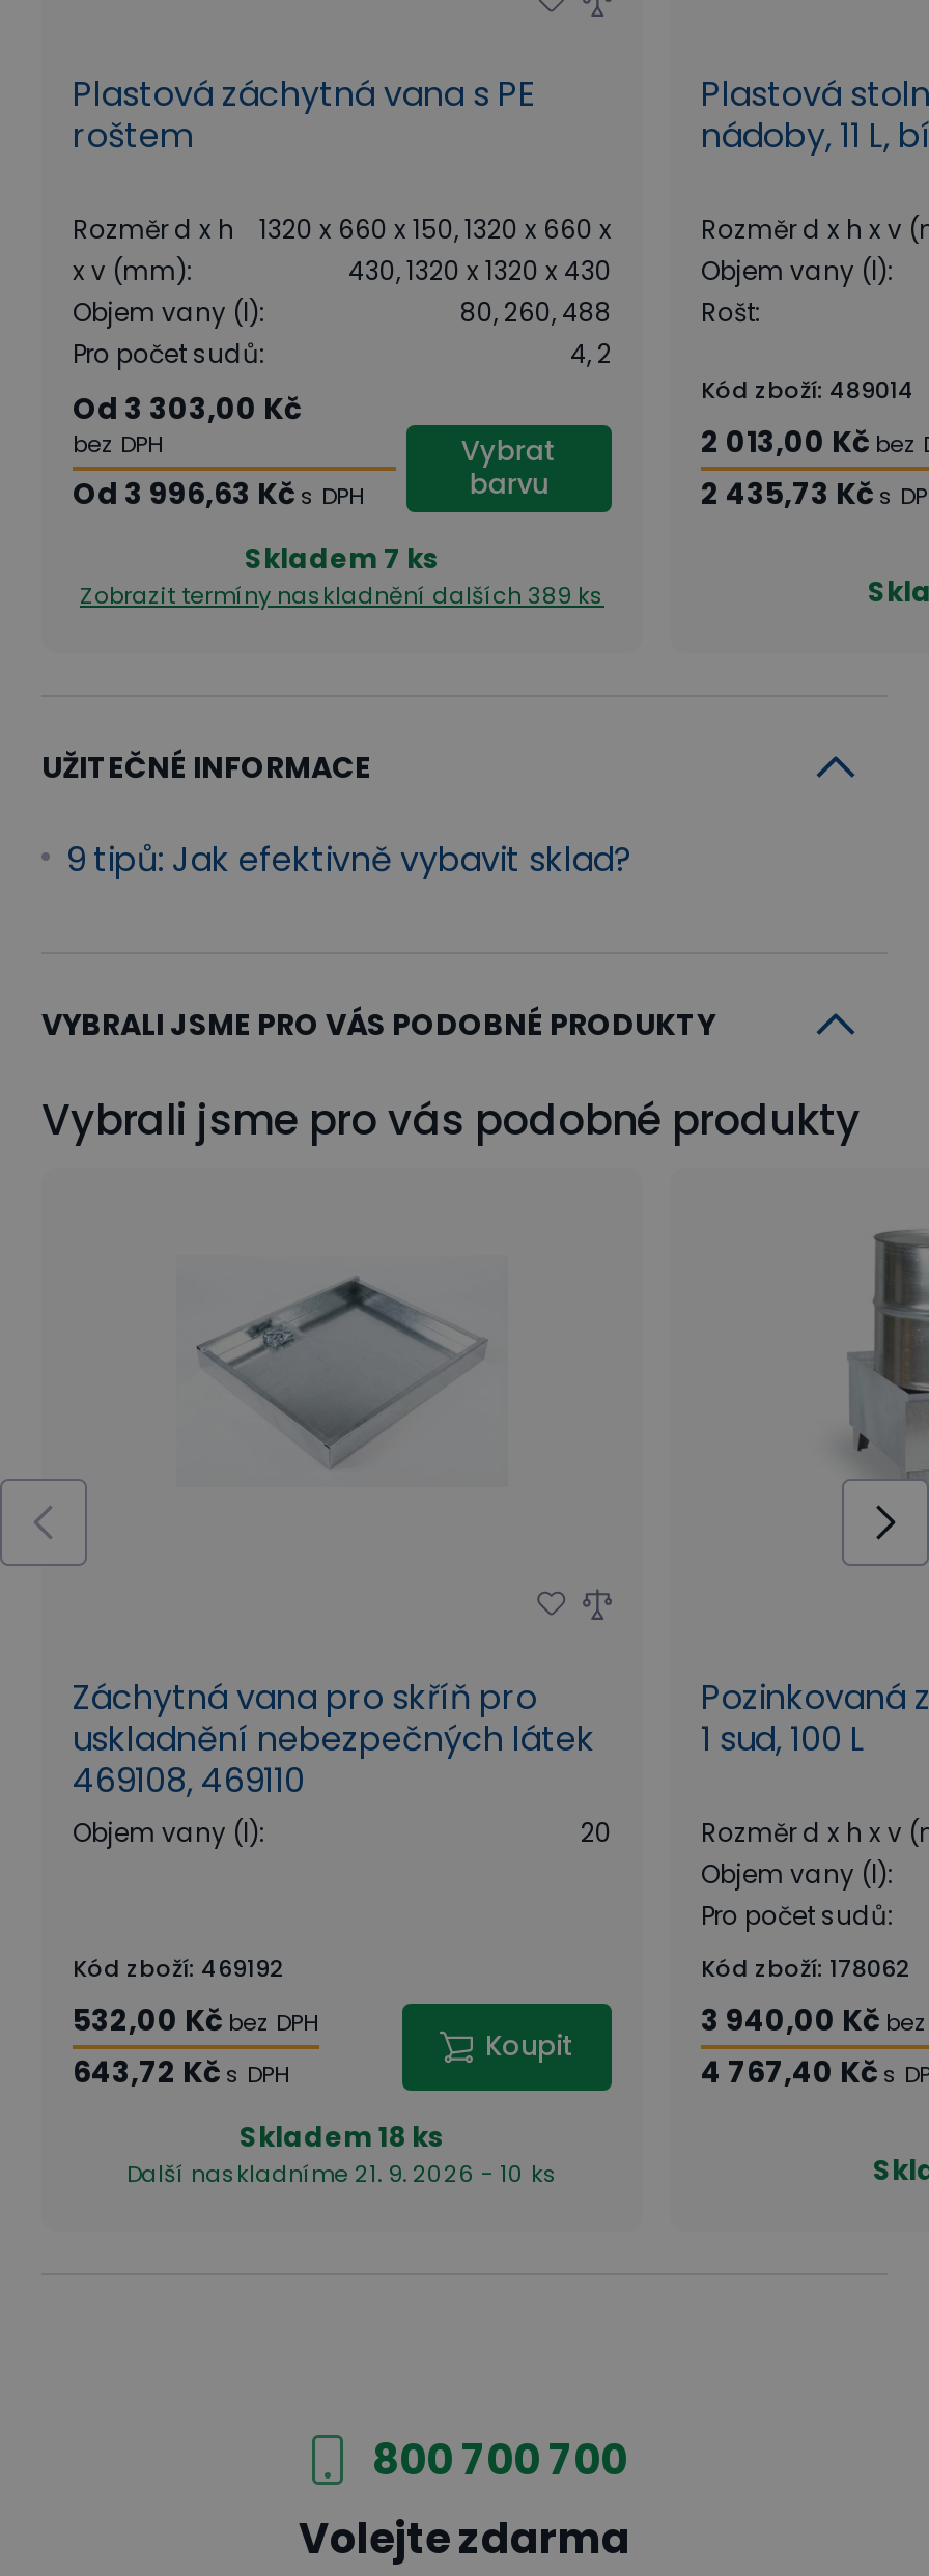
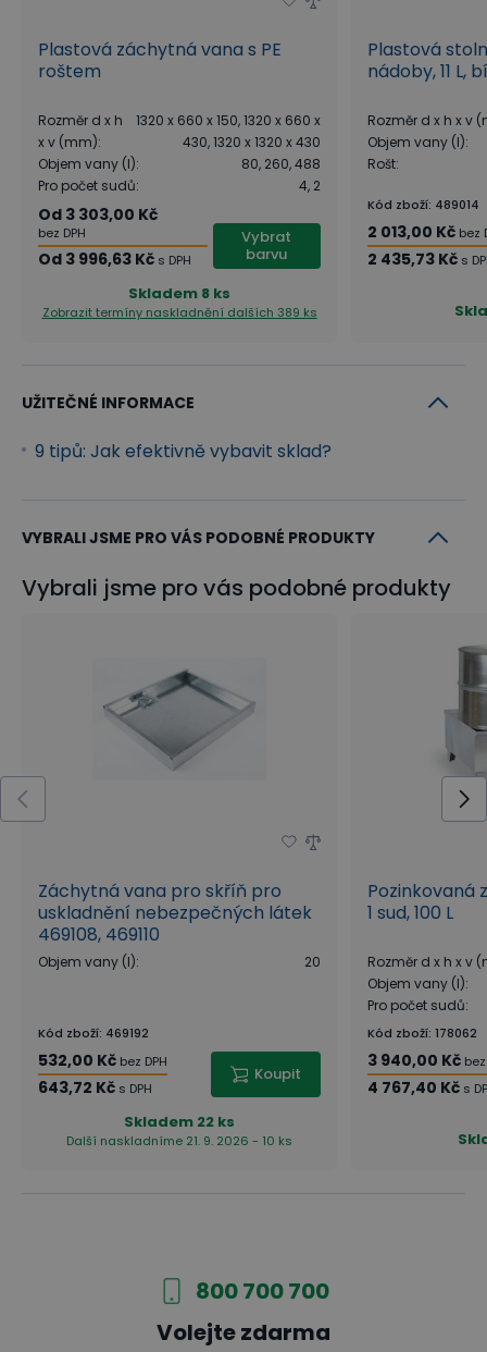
[245,538,440,578] Skladem 7 ks -> [128,283,230,303] Skladem 8 ks
[240,2117,445,2156] Skladem 18 ks -> [124,1111,235,1132] Skladem 22 ks

